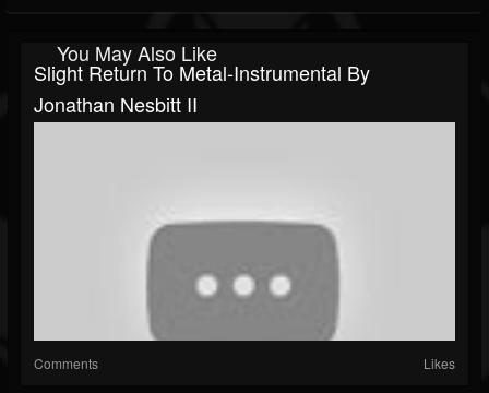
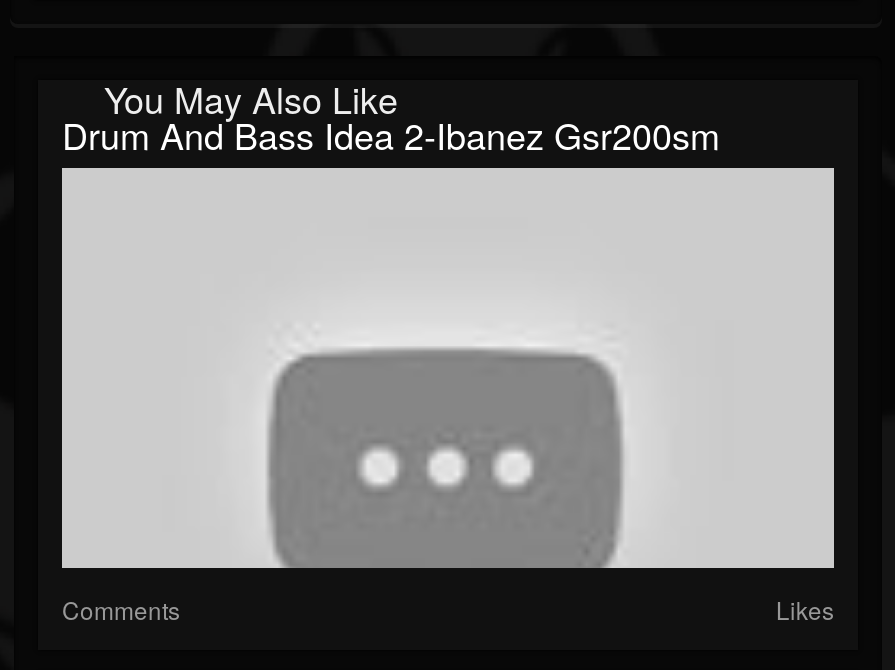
[34,58,370,118] Slight Return To Metal-Instrumental By | Jonathan Nesbitt II -> [62,108,720,160] Drum And Bass Idea 2-Ibanez Gsr200sm

